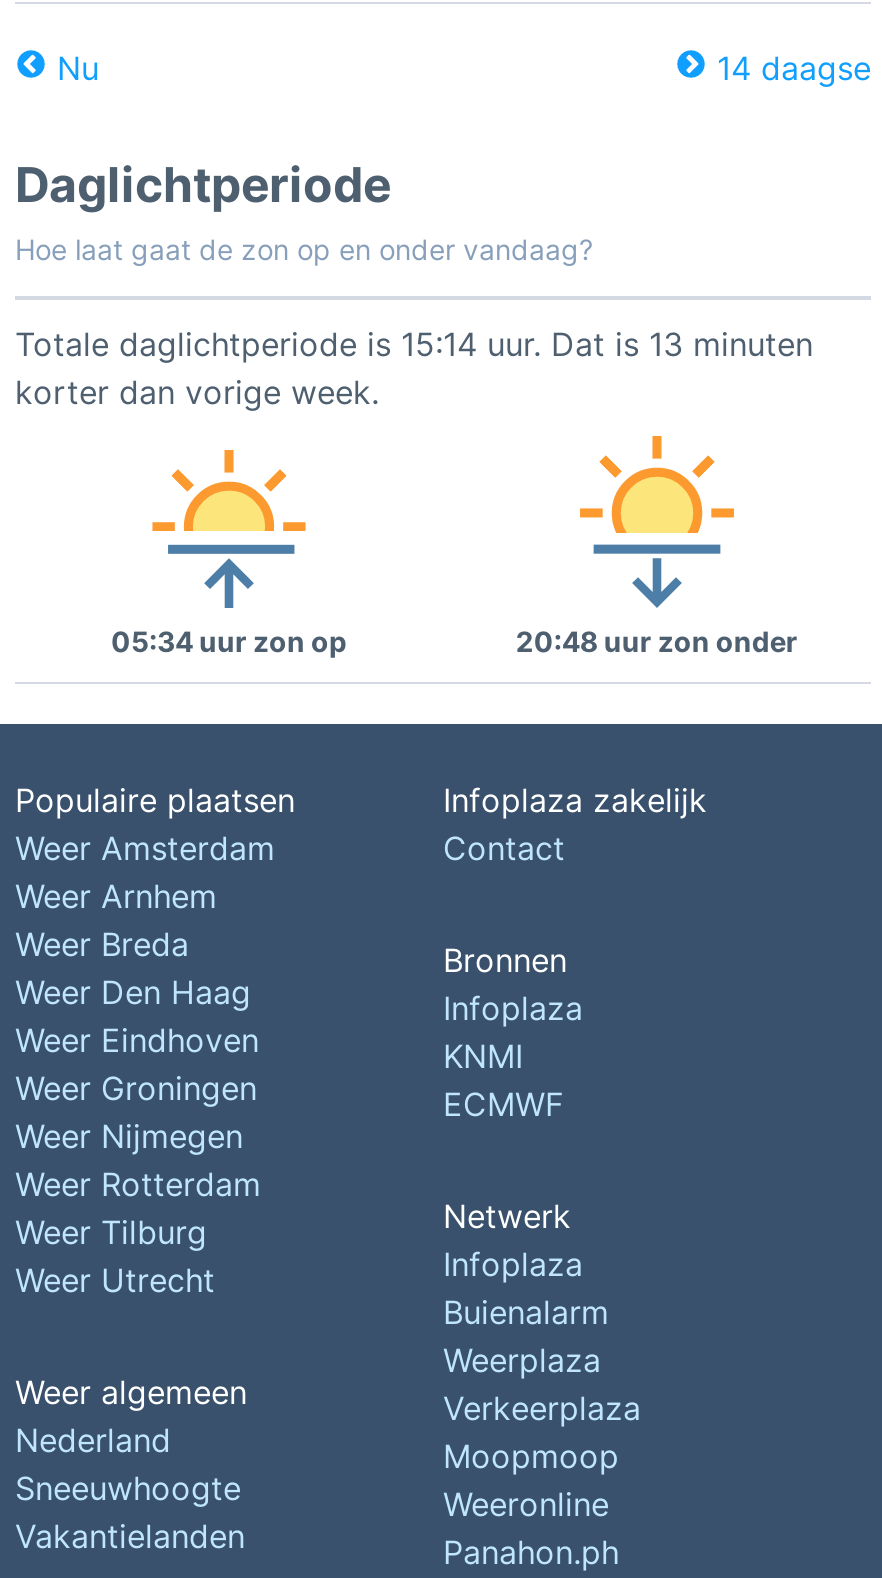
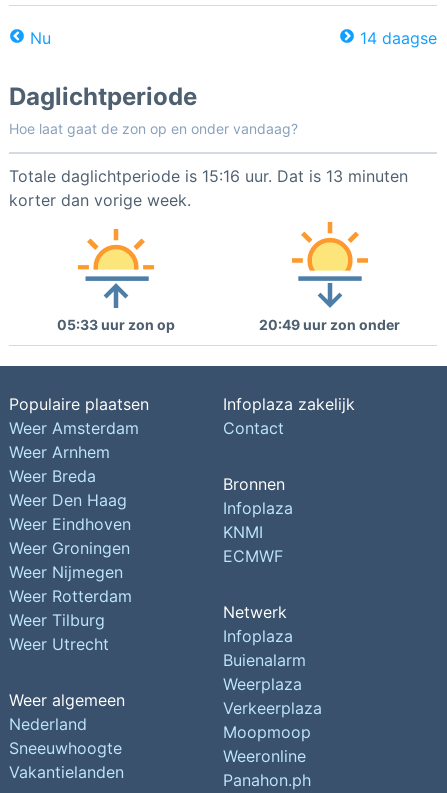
[15,324,813,364] Totale daglichtperiode is 15:14 uur. Dat is 13 minuten -> [9,166,408,186] Totale daglichtperiode is 15:16 uur. Dat is 13 minuten
[111,624,347,658] 05:34 uur zon op -> [57,316,175,333] 05:33 uur zon op
[516,624,798,658] 20:48 uur zon onder -> [259,316,400,333] 20:49 uur zon onder

